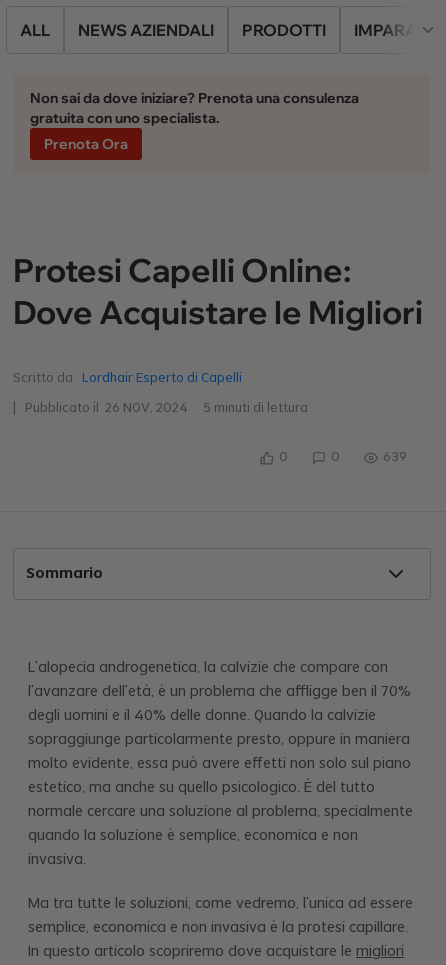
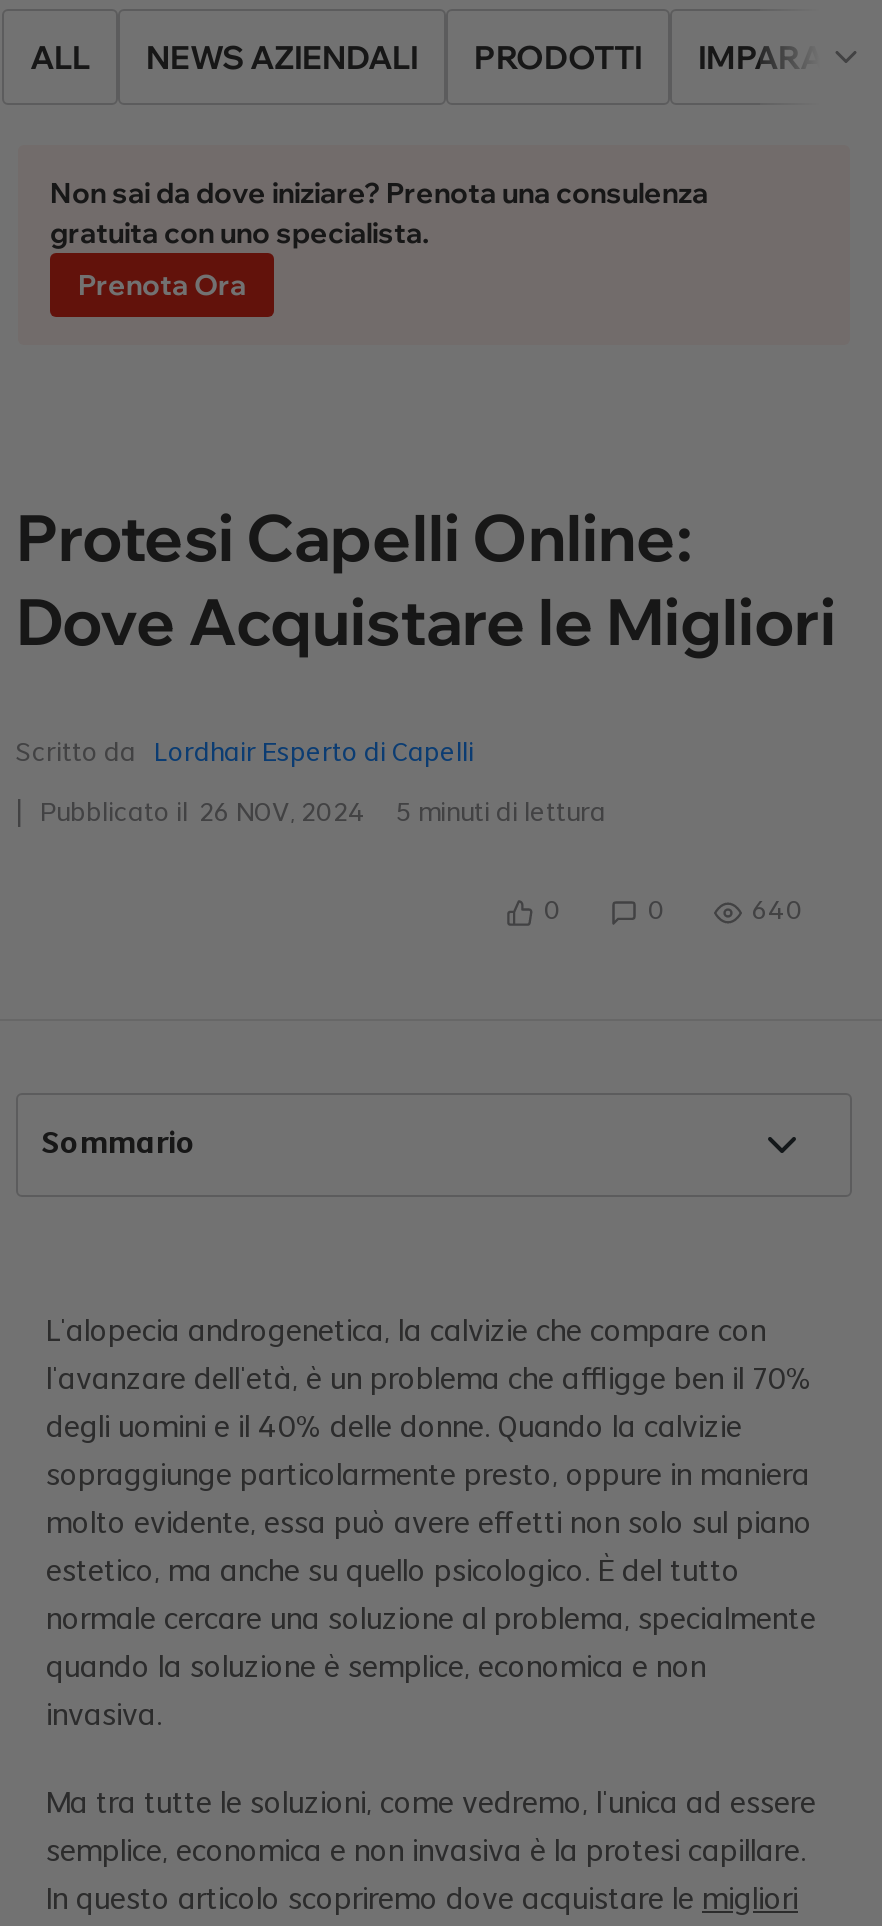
[383,450,407,464] 639 -> [752,897,804,925] 640

